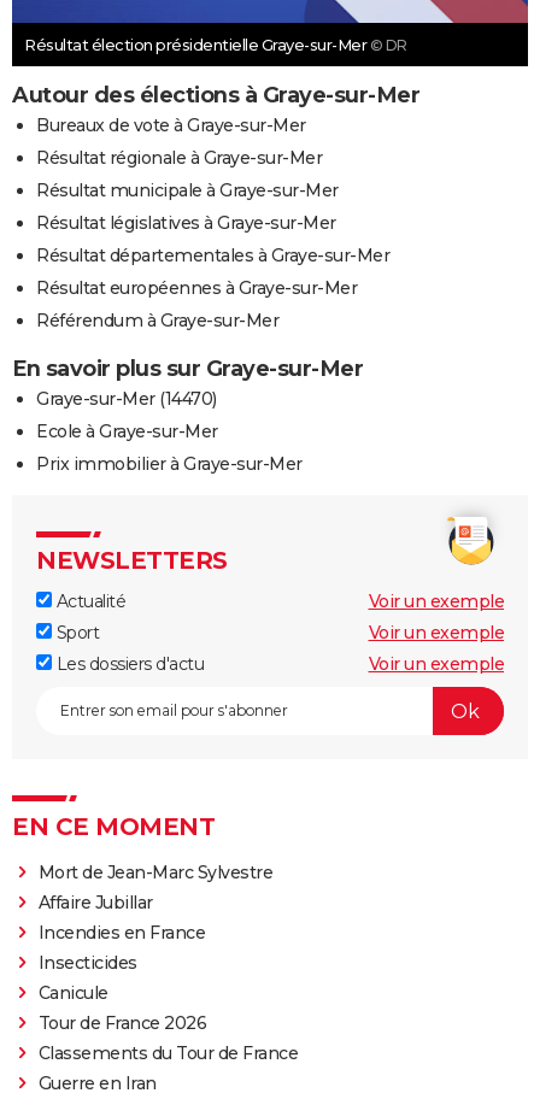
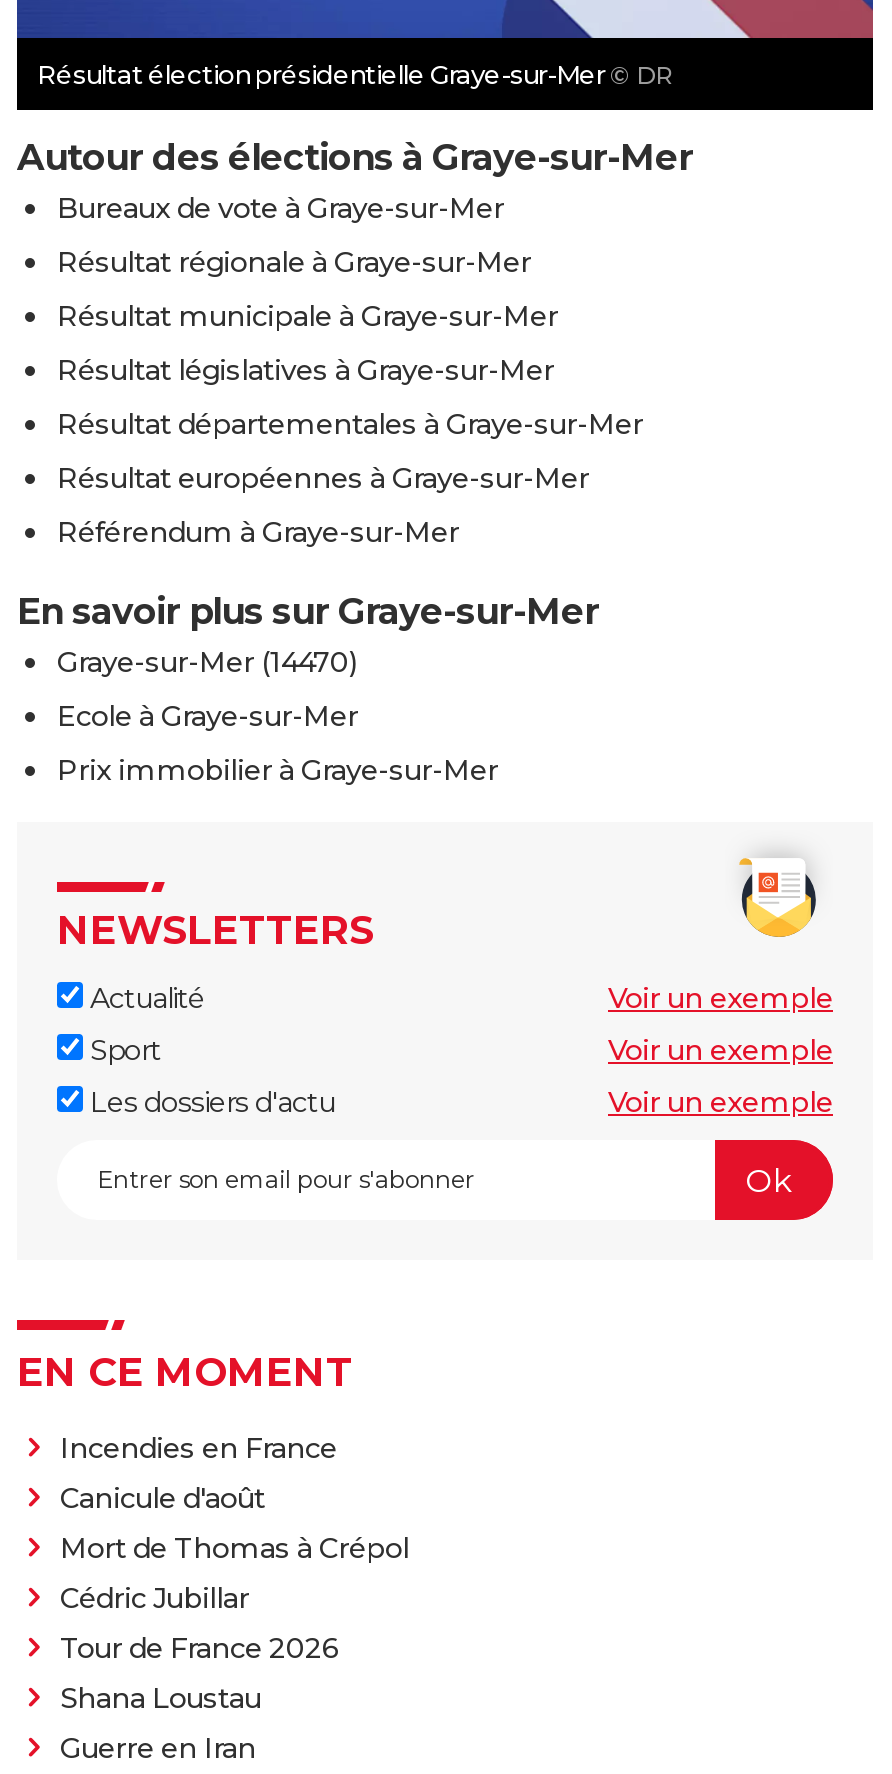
[38,862,272,914] Mort de Jean-Marc Sylvestre | Affaire Jubillar -> none
moved [38,922,205,944] -> [60,1431,337,1467]: Incendies en France
[38,952,137,1004] Insecticides | Canicule -> [60,1481,409,1617] Canicule d'août | Mort de Thomas à Crépol | Cédric Jubillar
[38,1043,298,1065] Classements du Tour de France -> [60,1681,261,1717] Shana Loustau

